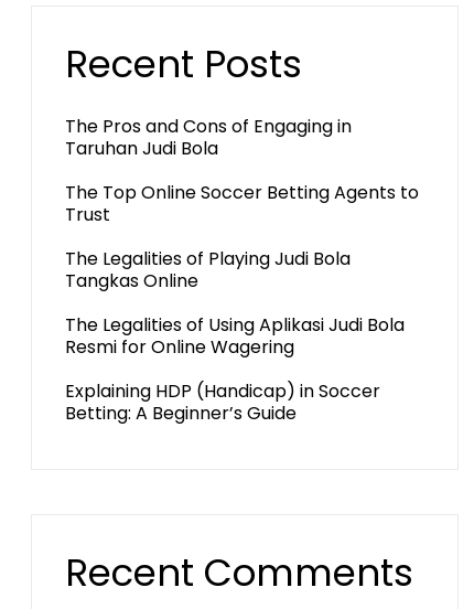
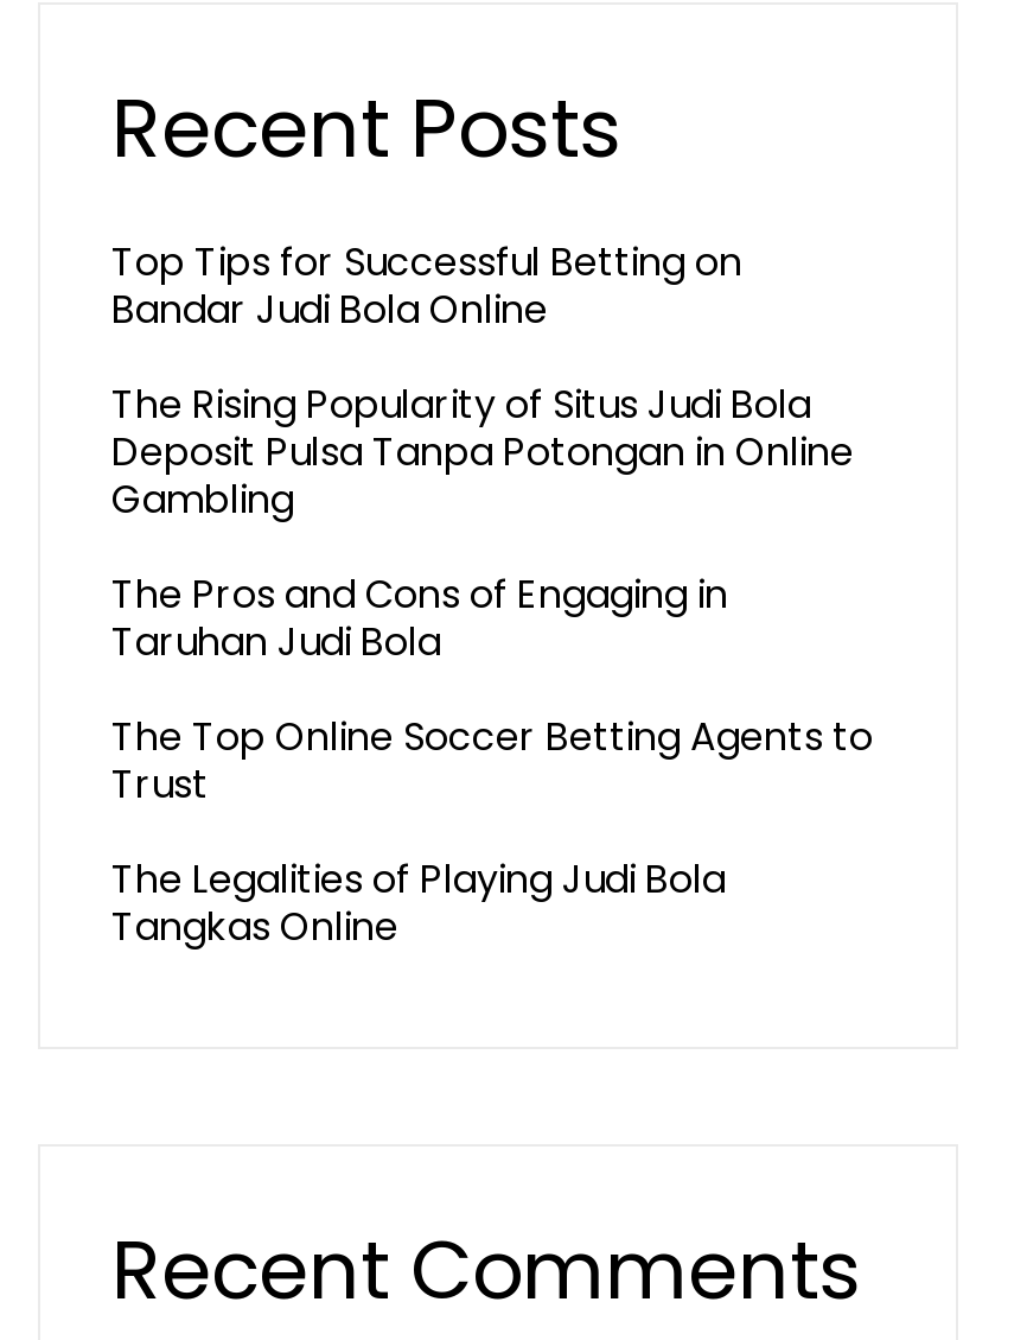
none -> [111,235,854,527] Top Tips for Successful Betting on | Bandar Judi Bola Online | The Rising Popularity of Situs Judi Bola | Deposit Pulsa Tanpa Potongan in Online | Gambling
moved [65,114,419,293] -> [111,567,873,954]: The Pros and Cons of Engaging in | Taruhan Judi Bola | The Top Online Soccer Betting Agents to | Trust | The Legalities of Playing Judi Bola | Tangkas Online
[65,312,405,426] The Legalities of Using Aplikasi Judi Bola | Resmi for Online Wagering | Explaining HDP (Handicap) in Soccer | Betting: A Beginner’s Guide -> none

